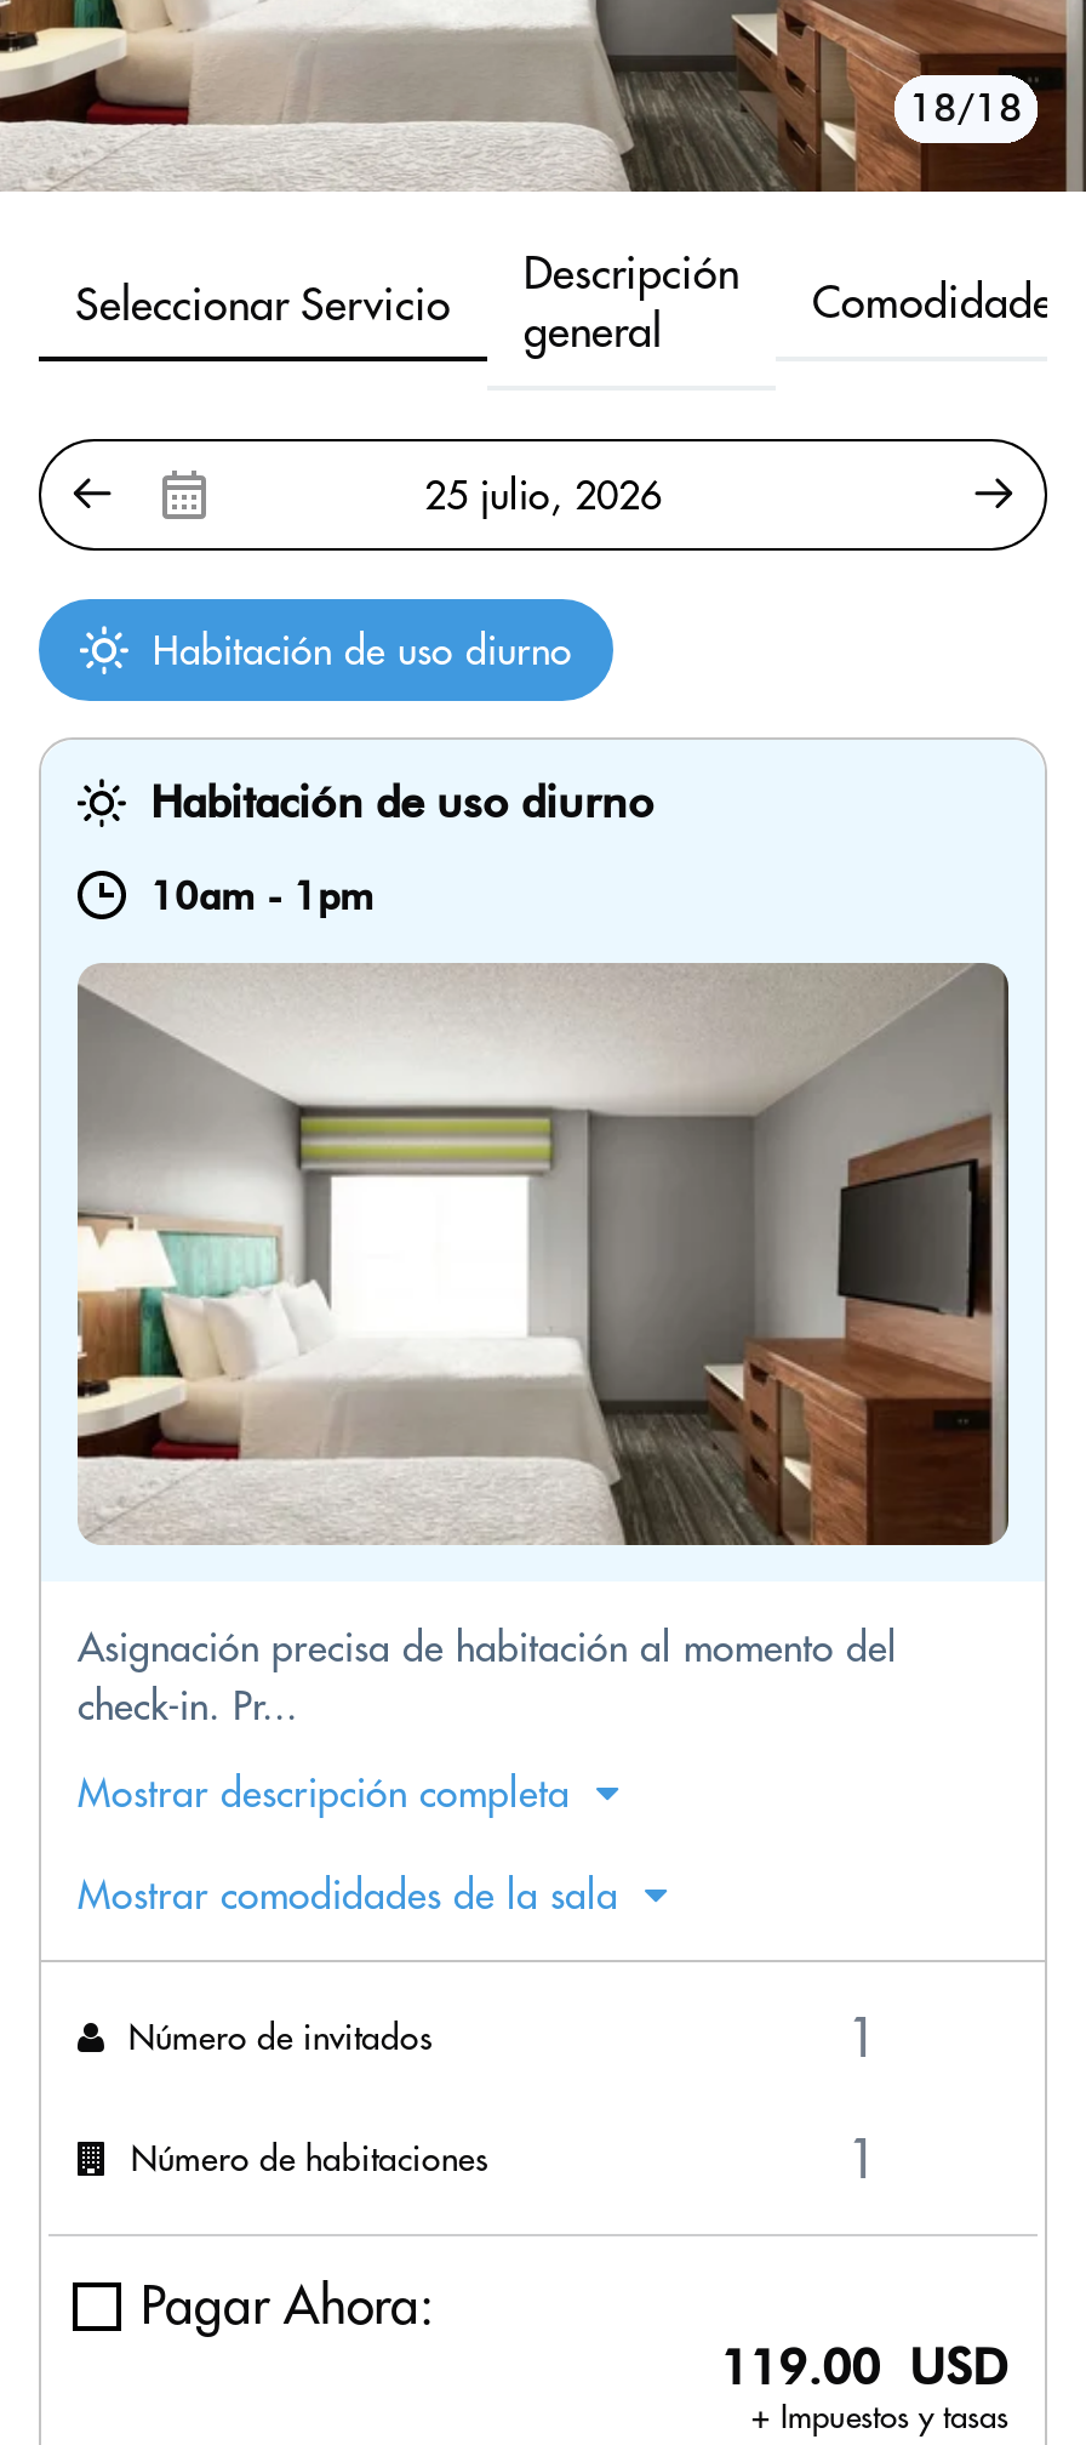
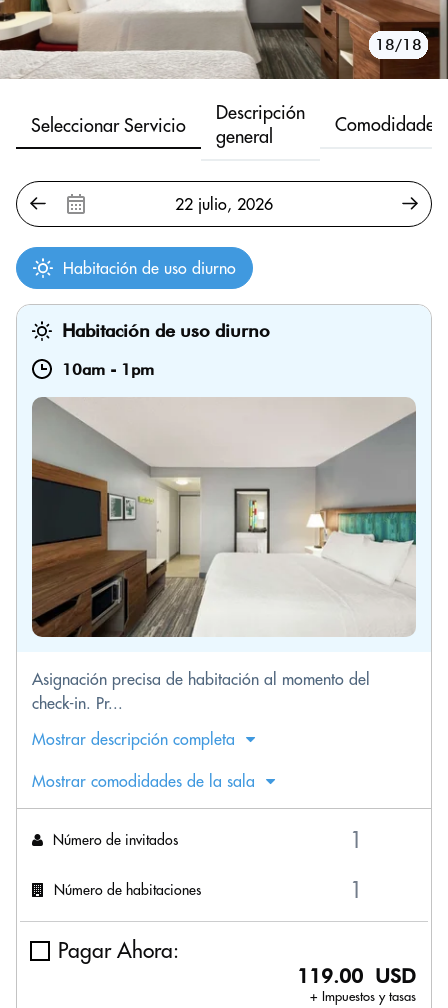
[75,963,1011,1548] [image] -> [31,397,416,638] [image]

